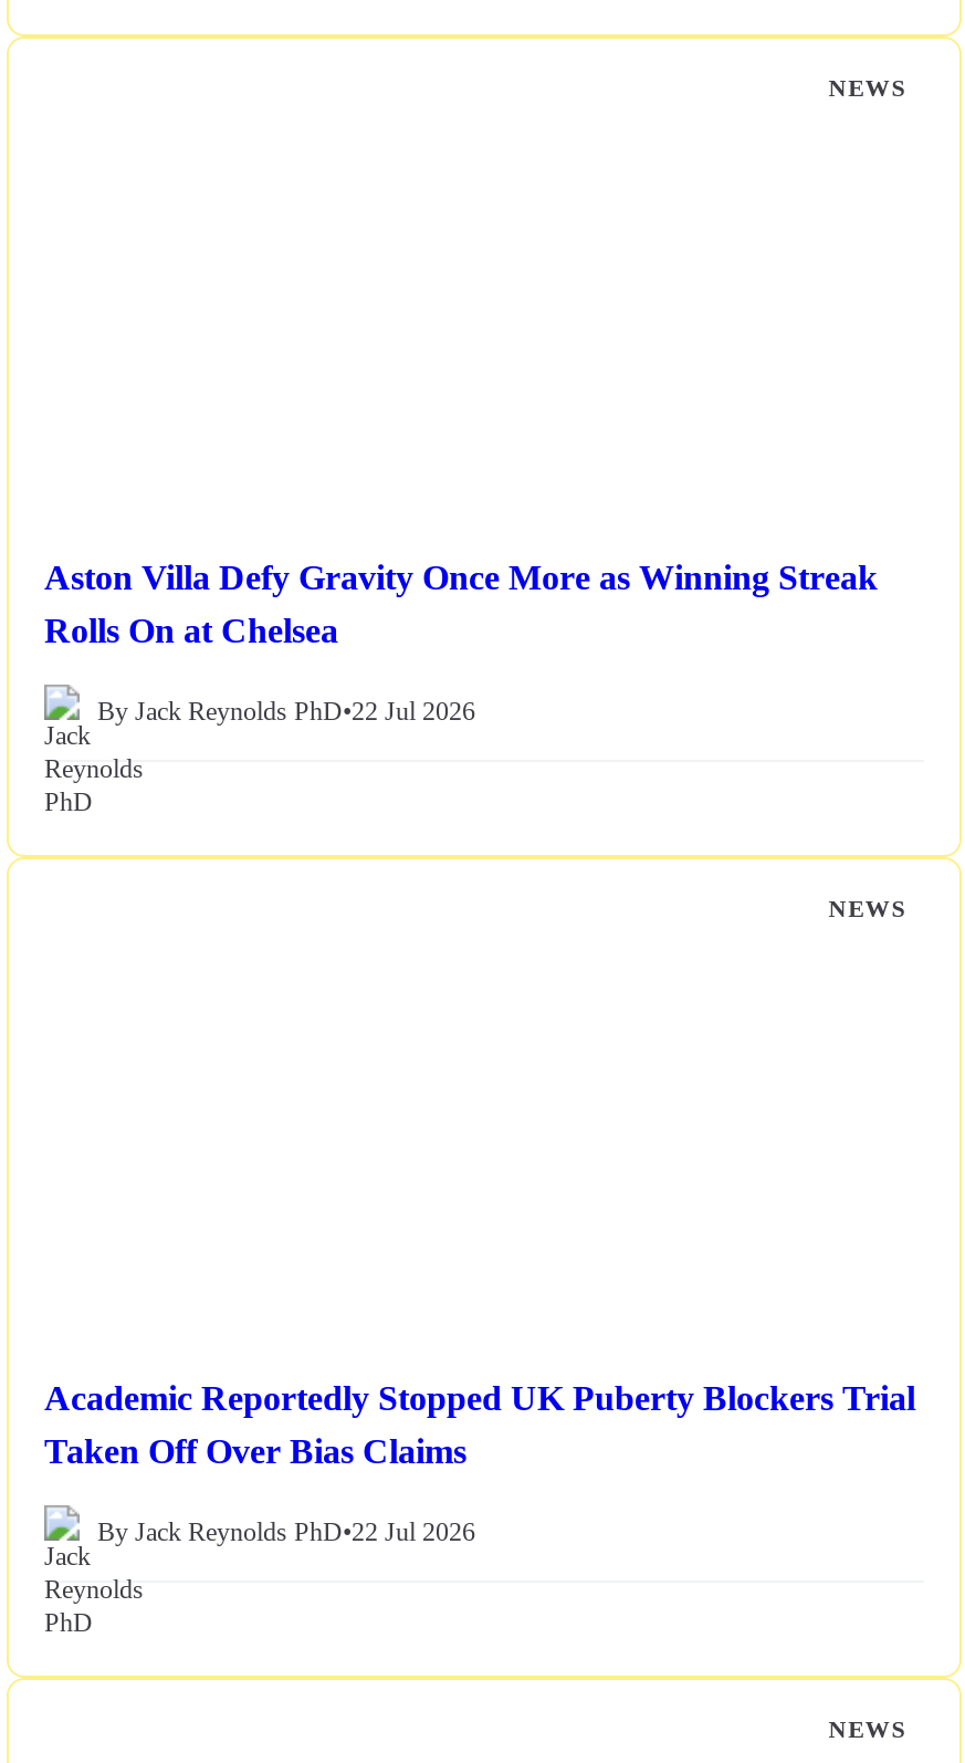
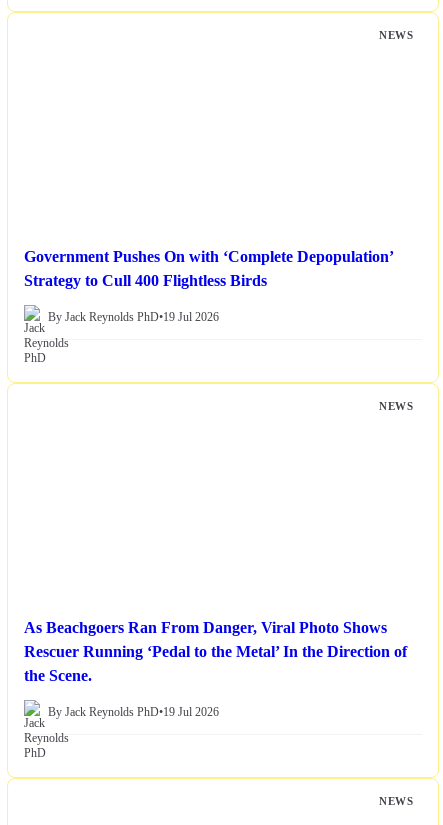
[44,559,878,649] Aston Villa Defy Gravity Once More as Winning Streak | Rolls On at Chelsea -> [24,248,393,289] Government Pushes On with ‘Complete Depopulation’ | Strategy to Cull 400 Flightless Birds
[97,695,475,726] By Jack Reynolds PhD•22 Jul 2026 -> [48,310,219,324] By Jack Reynolds PhD•19 Jul 2026
[44,1379,915,1470] Academic Reportedly Stopped UK Puberty Blockers Trial | Taken Off Over Bias Claims -> [24,619,407,684] As Beachgoers Ran From Danger, Viral Photo Shows | Rescuer Running ‘Pedal to the Metal’ In the Direction of | the Scene.
[97,1515,475,1546] By Jack Reynolds PhD•22 Jul 2026 -> [48,705,219,719] By Jack Reynolds PhD•19 Jul 2026

